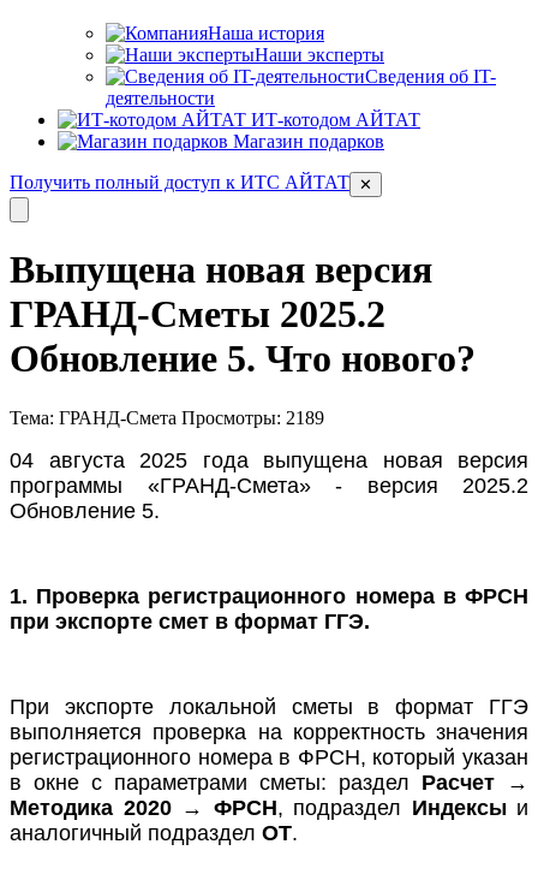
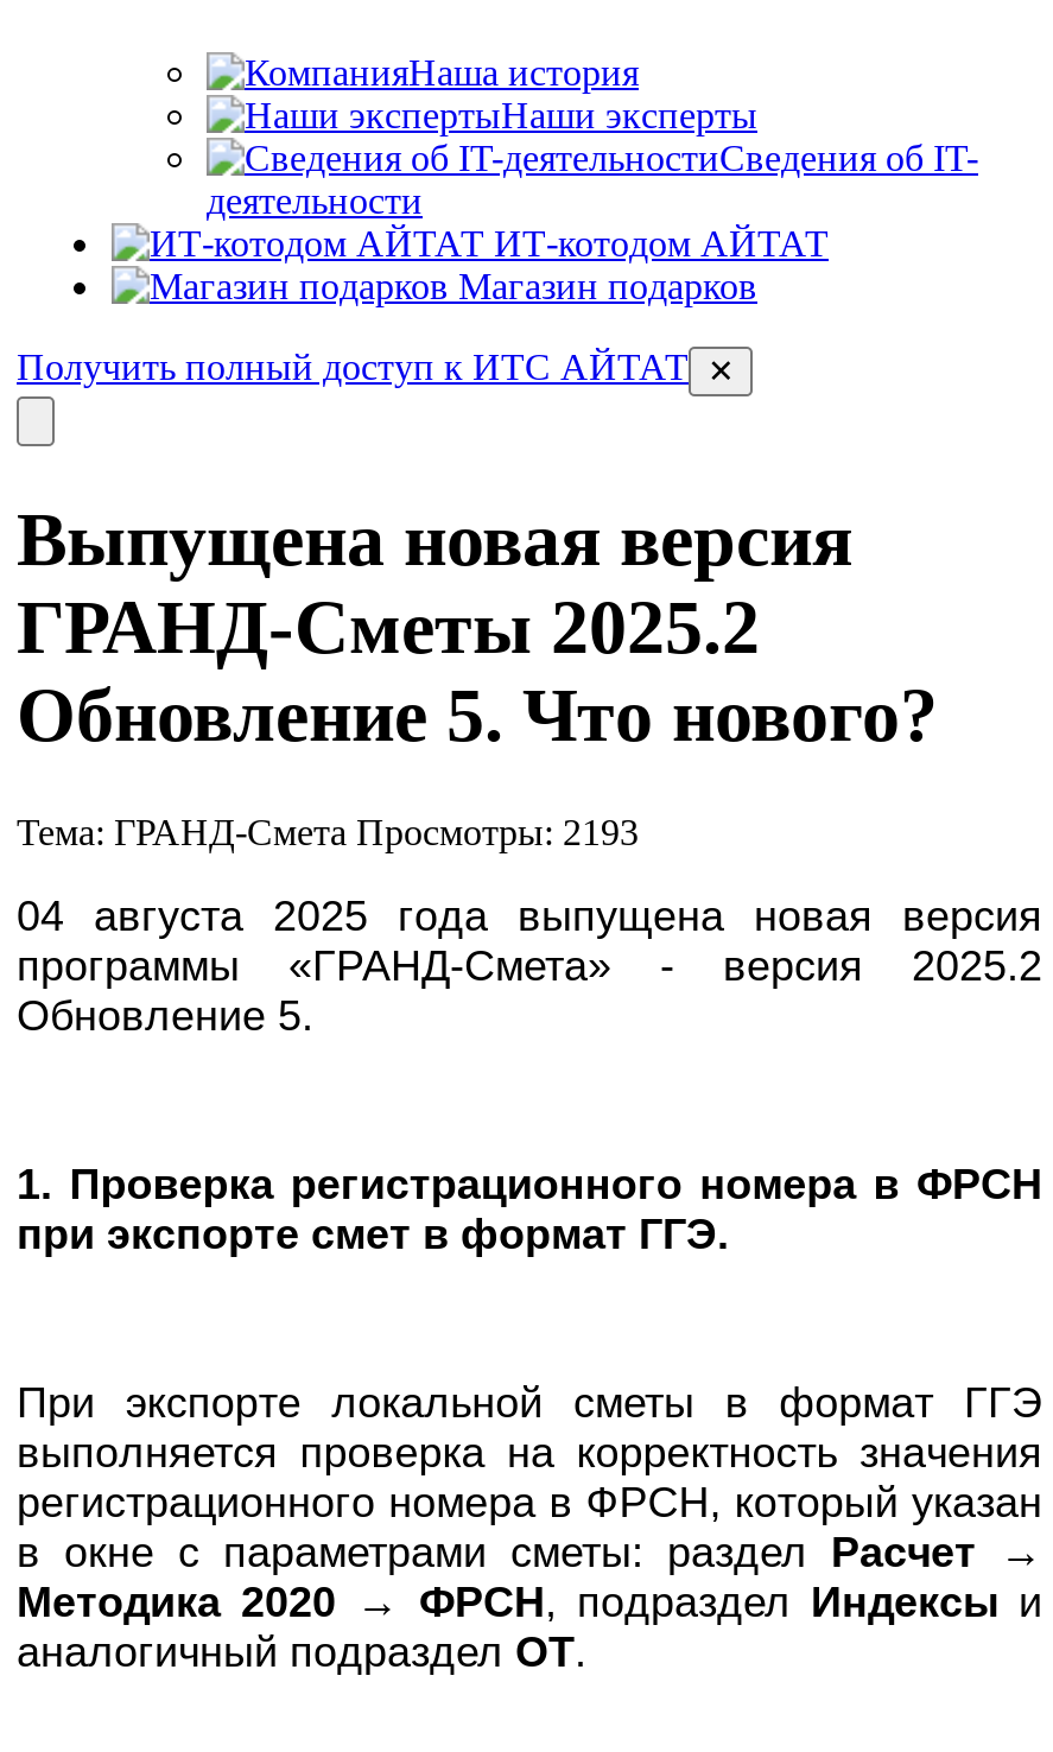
[10,407,324,428] Тема: ГРАНД-Смета Просмотры: 2189 -> [17,811,639,851] Тема: ГРАНД-Смета Просмотры: 2193

